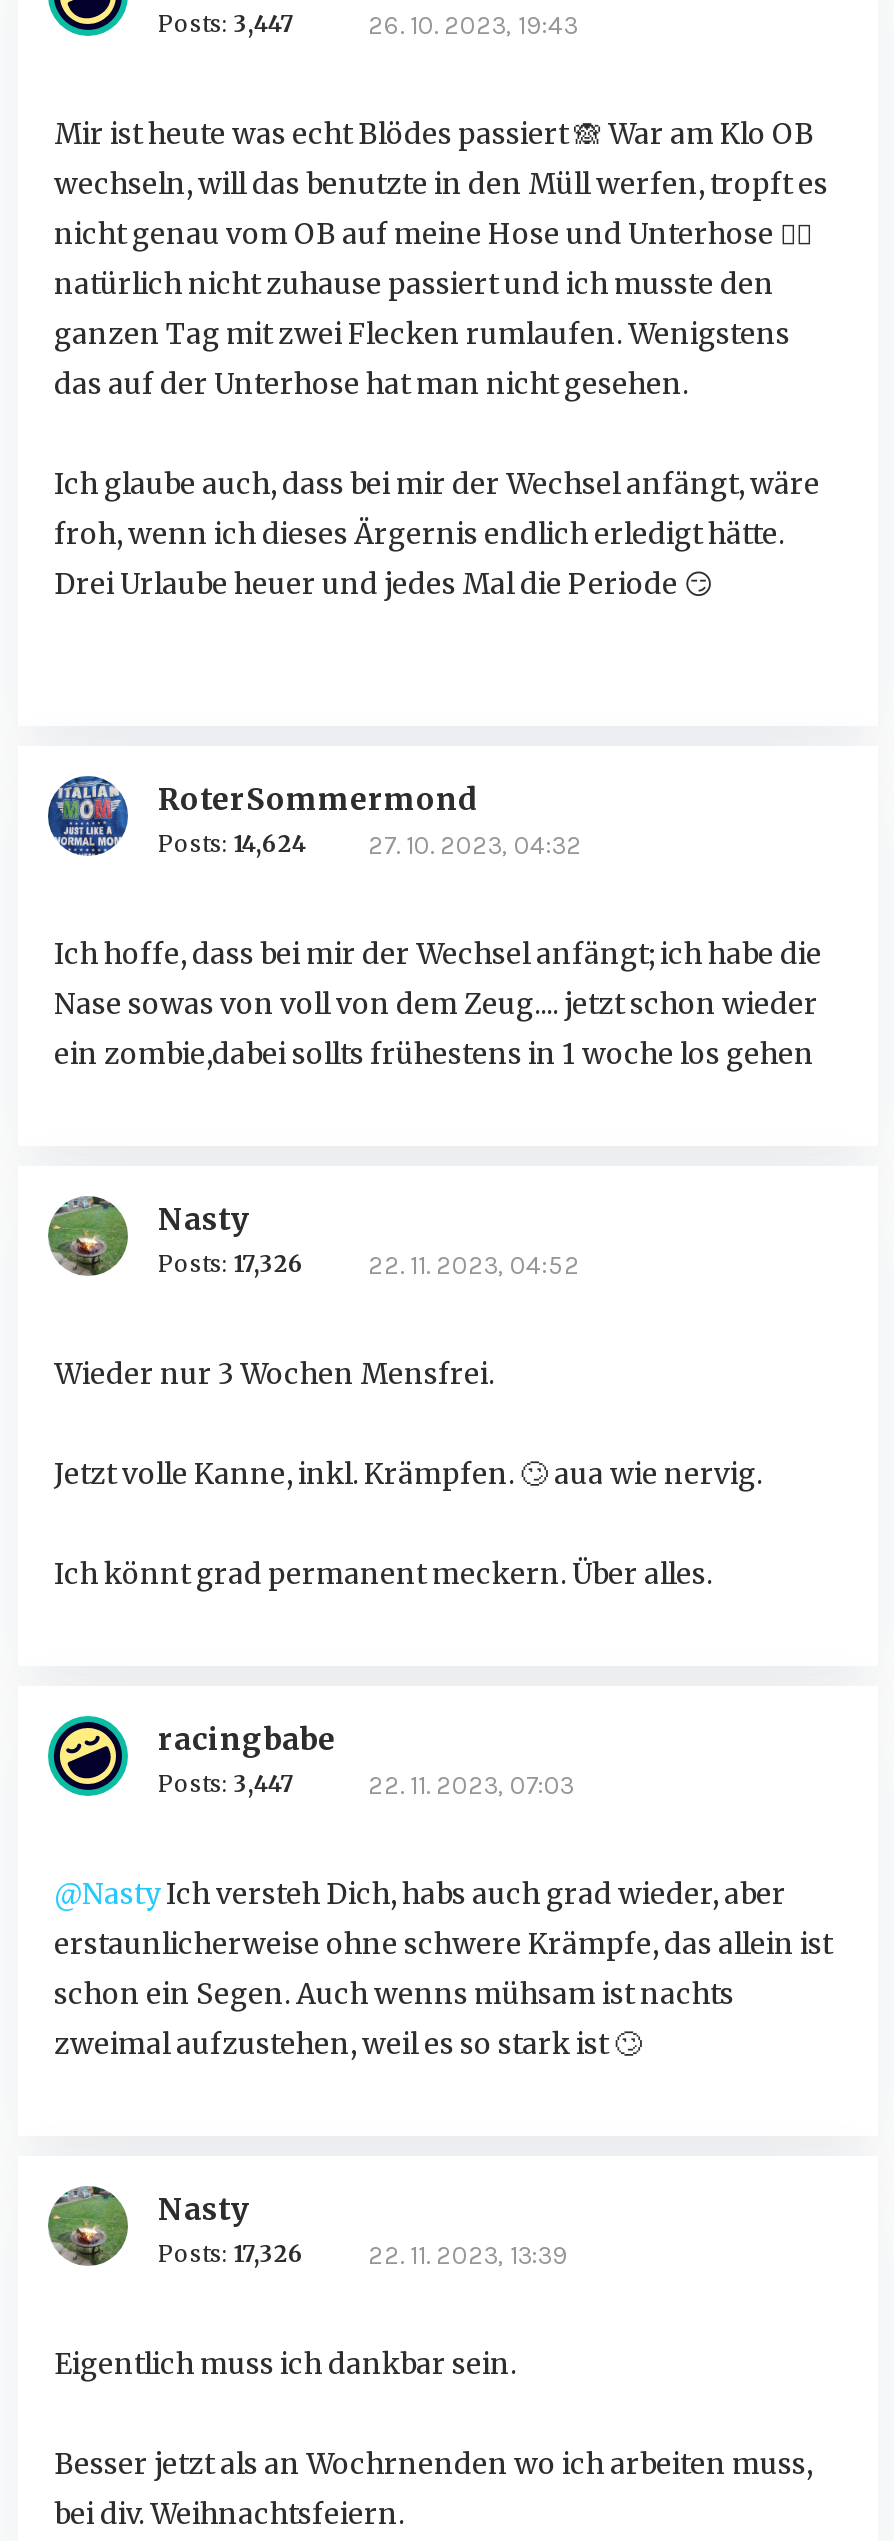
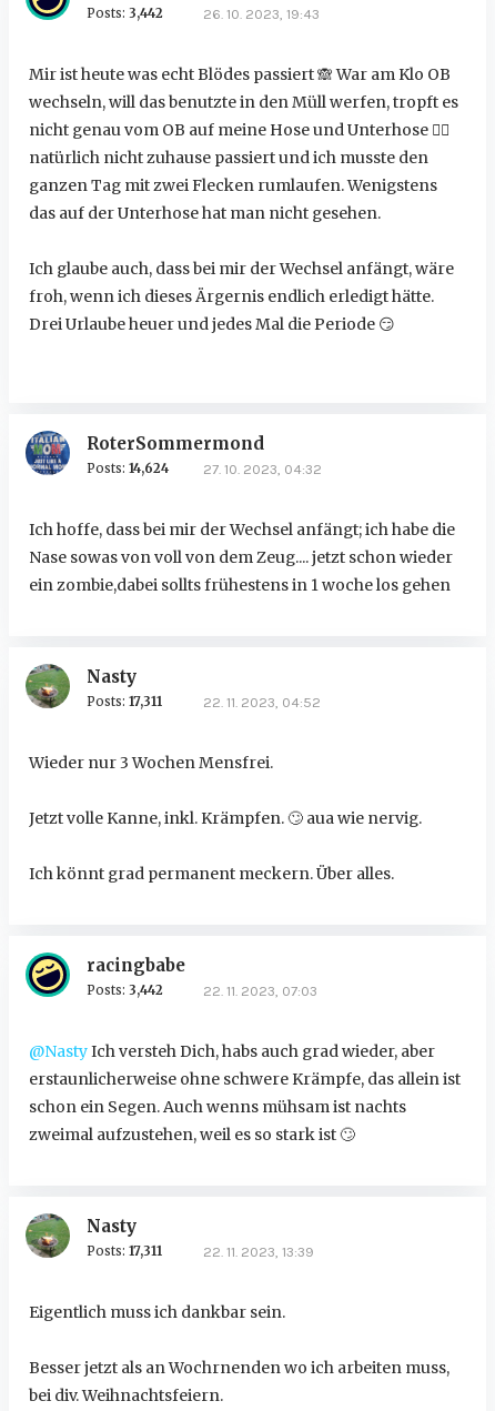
[158,9,294,37] Posts: 3,447 -> [87,5,163,21] Posts: 3,442
[158,1249,304,1277] Posts: 17,326 -> [87,694,162,709] Posts: 17,311
[158,1769,294,1797] Posts: 3,447 -> [87,982,163,998] Posts: 3,442
[158,2239,304,2267] Posts: 17,326 -> [87,1243,162,1259] Posts: 17,311

